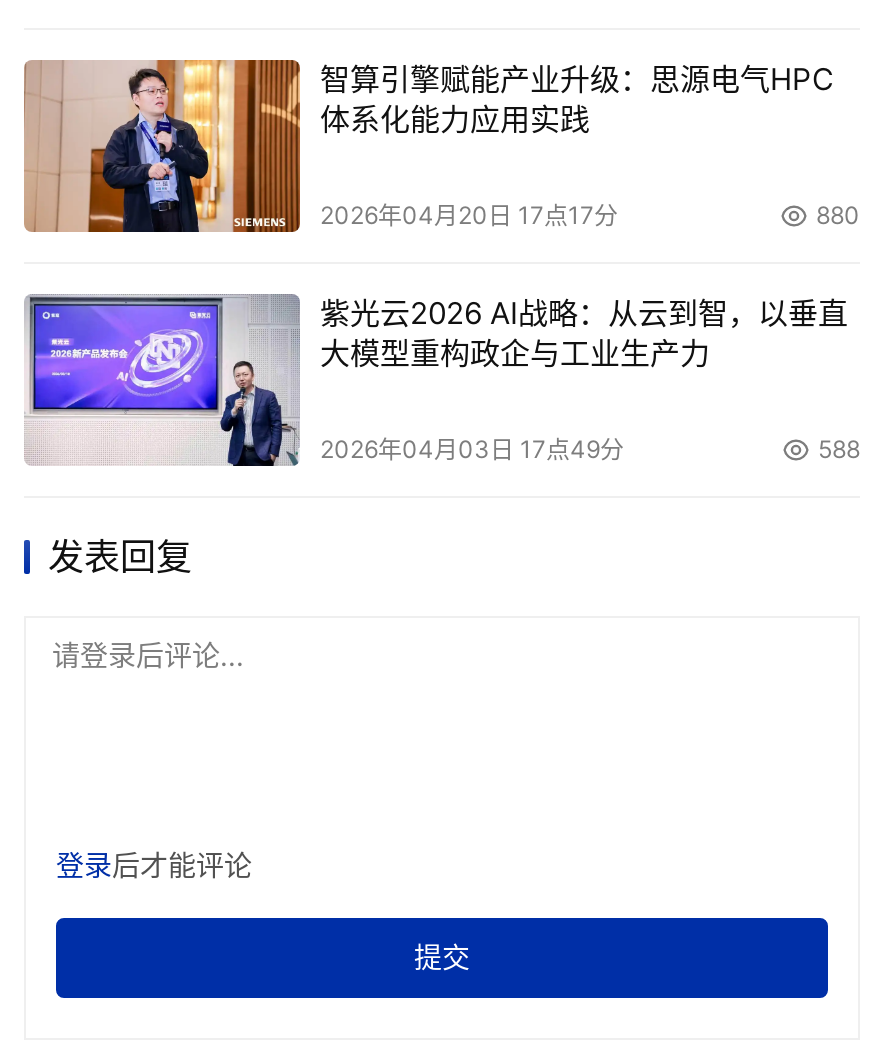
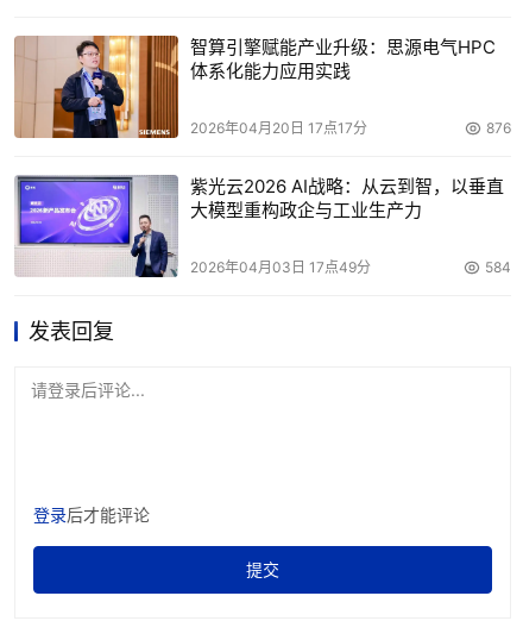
[816,200,860,230] 880 -> [486,119,511,137] 876
[818,434,860,464] 588 -> [485,258,511,276] 584

